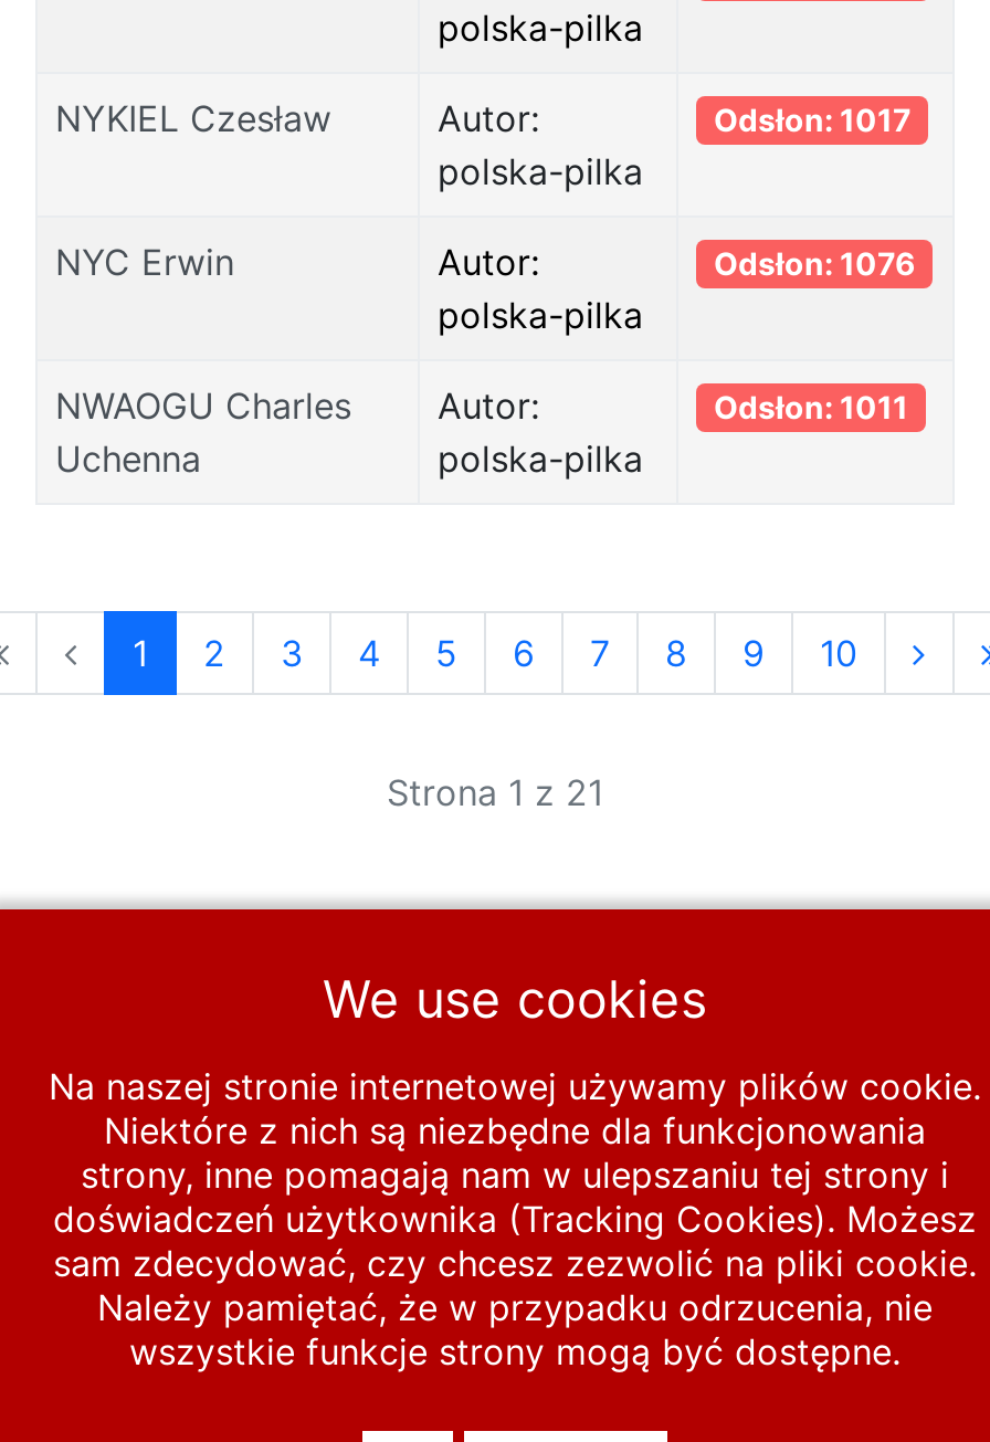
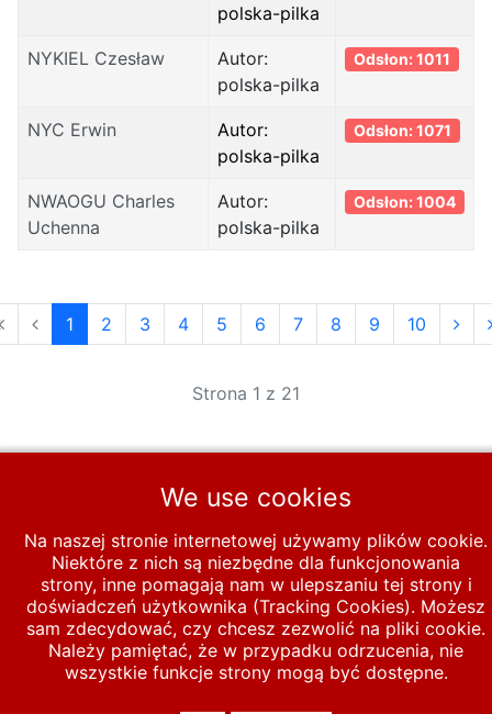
[714,100,910,138] Odsłon: 1017 -> [354,50,450,68] Odsłon: 1011
[714,244,915,281] Odsłon: 1076 -> [354,121,451,140] Odsłon: 1071
[714,387,908,425] Odsłon: 1011 -> [354,193,456,211] Odsłon: 1004

